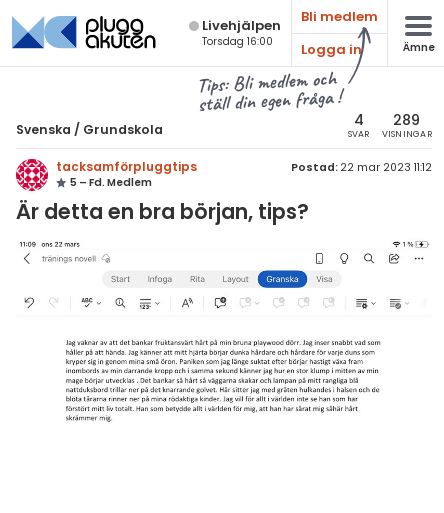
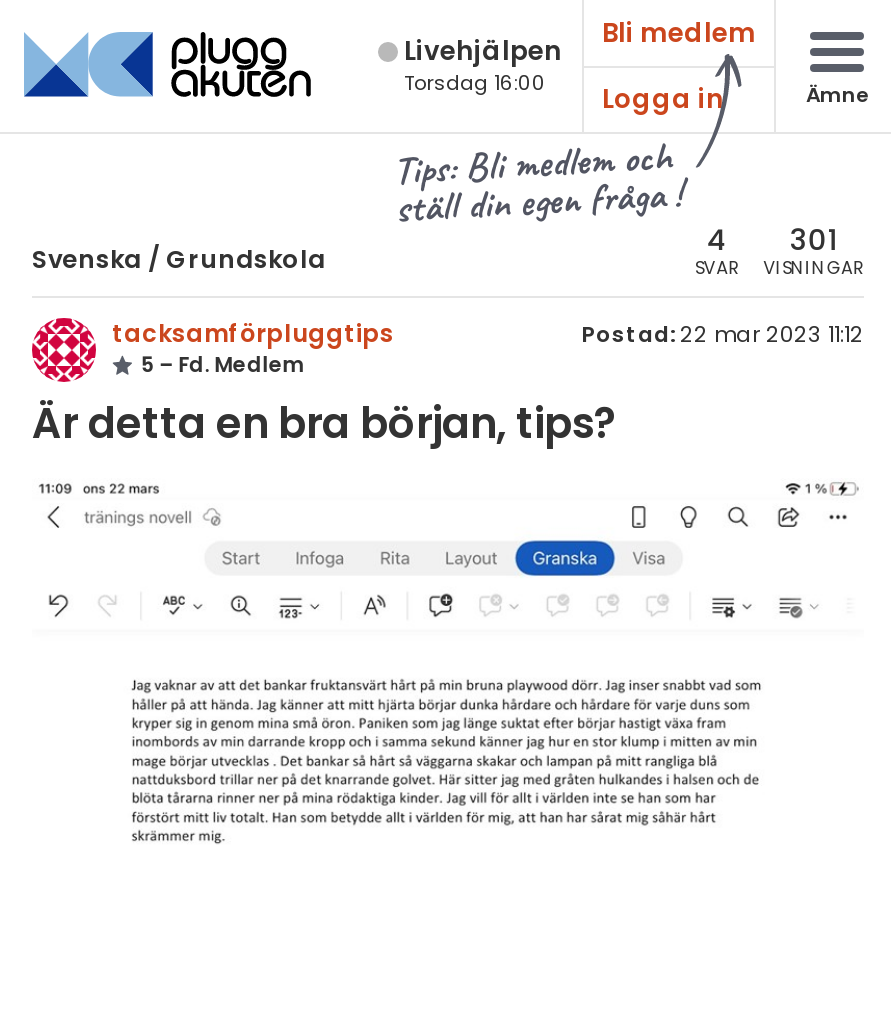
[393,110,420,130] 289 -> [790,220,838,260] 301

